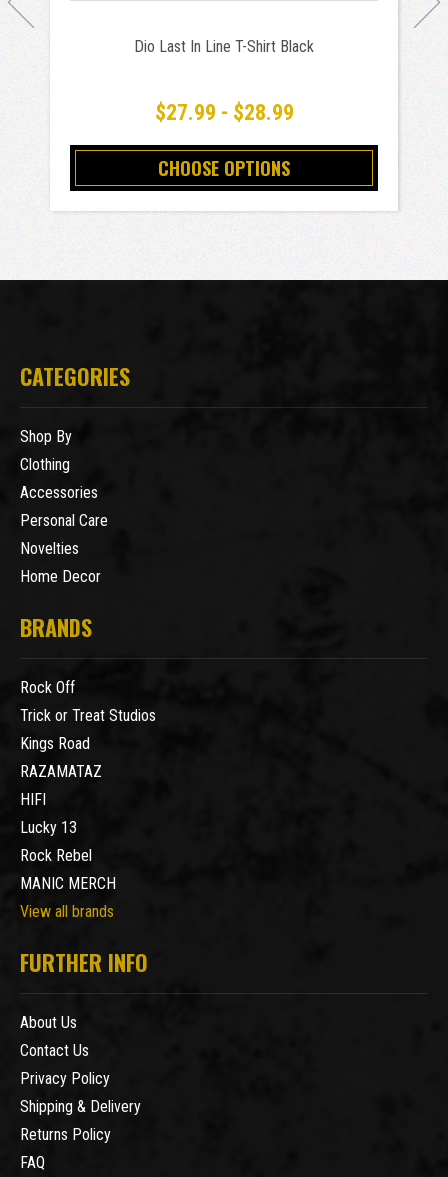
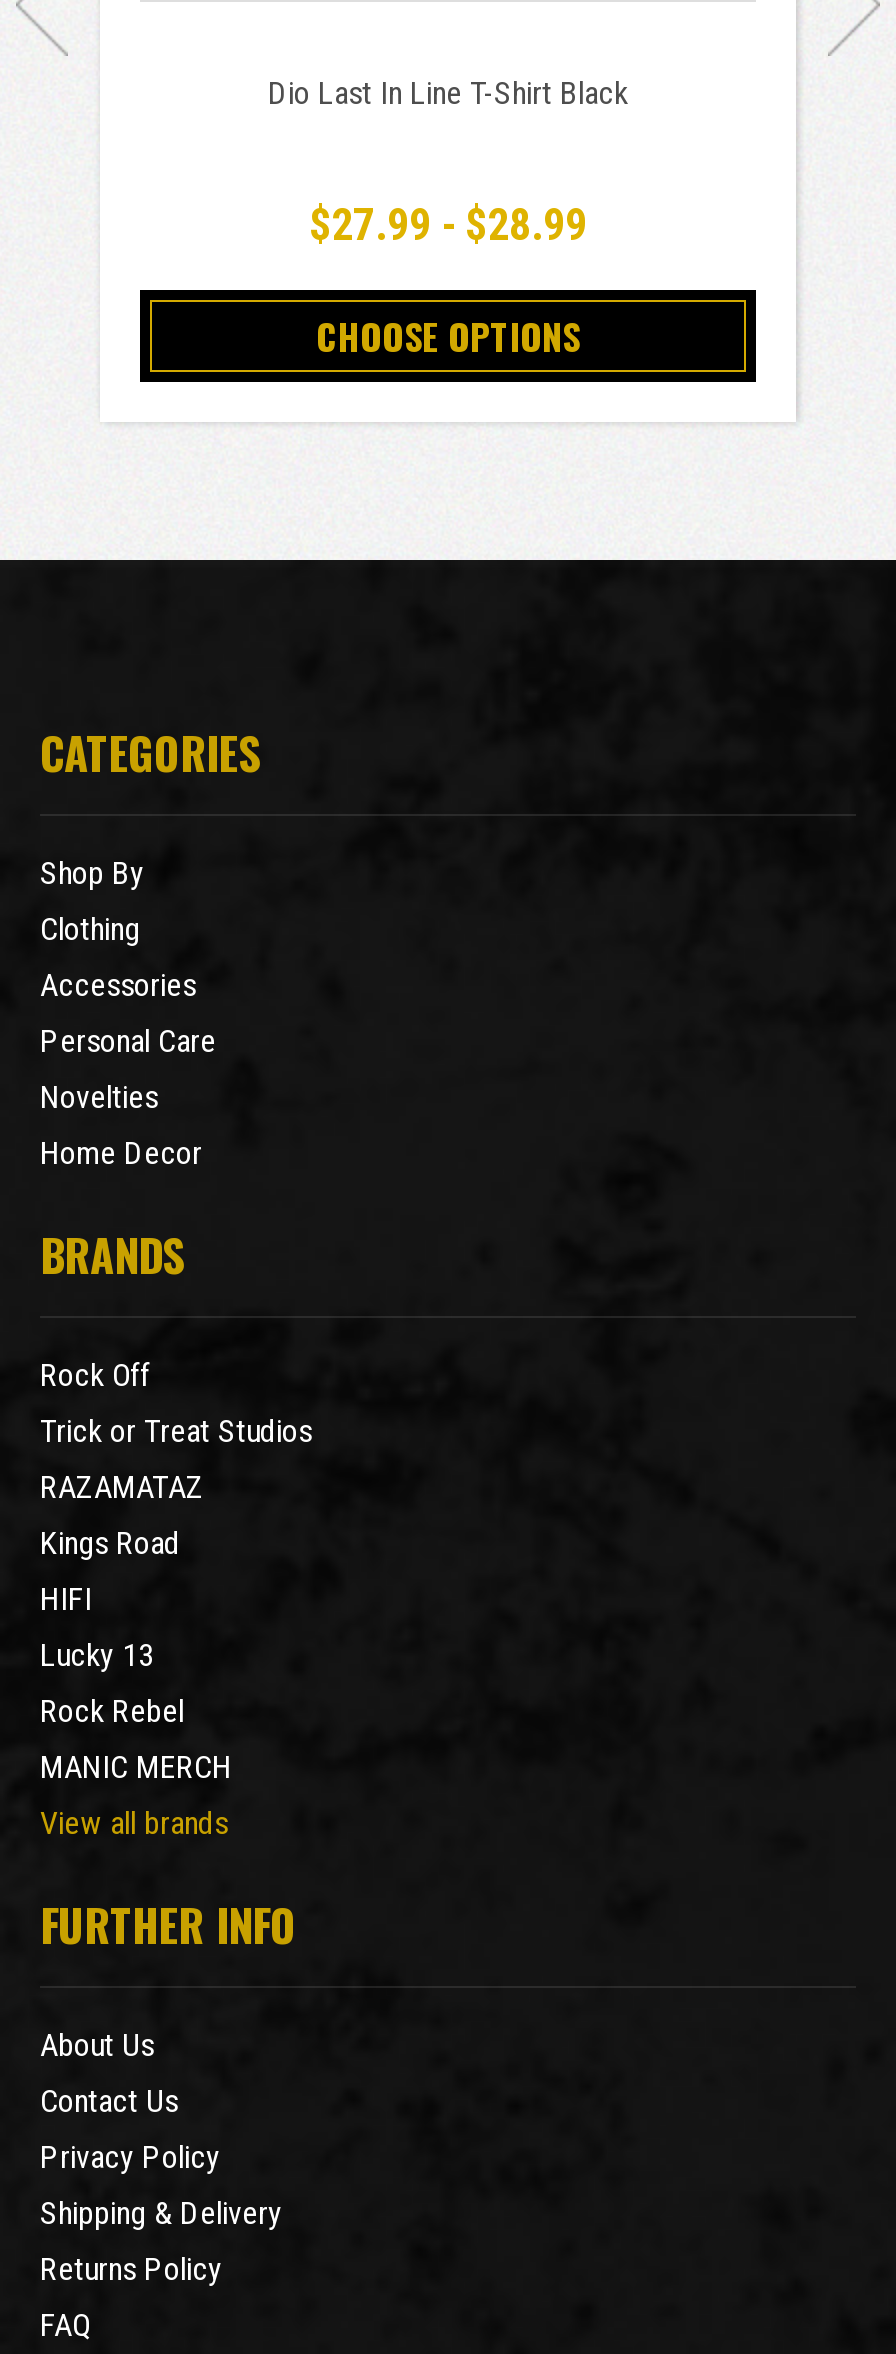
moved [20,734,90,753] -> [40,1524,180,1562]: Kings Road
moved [20,762,102,781] -> [40,1468,204,1506]: RAZAMATAZ

